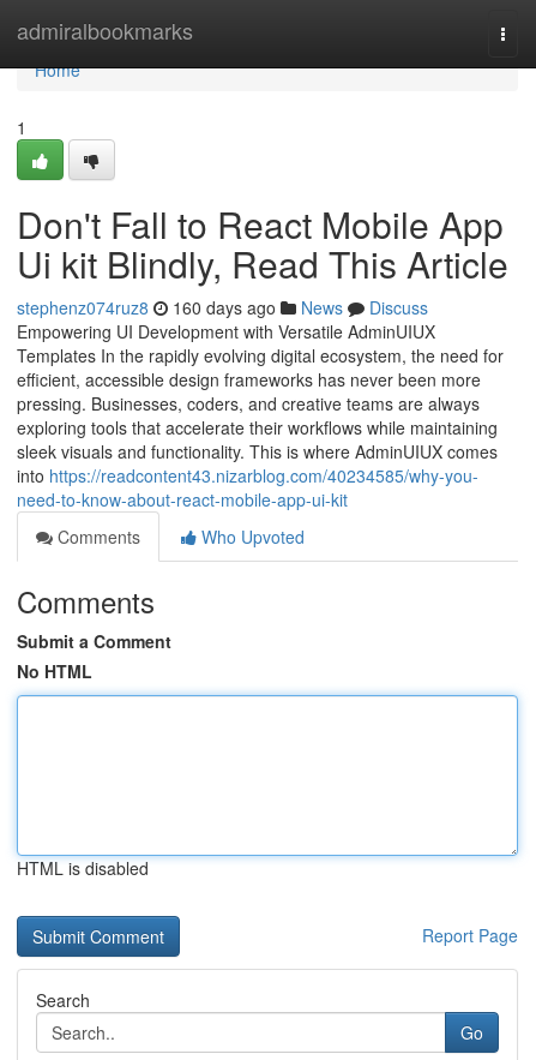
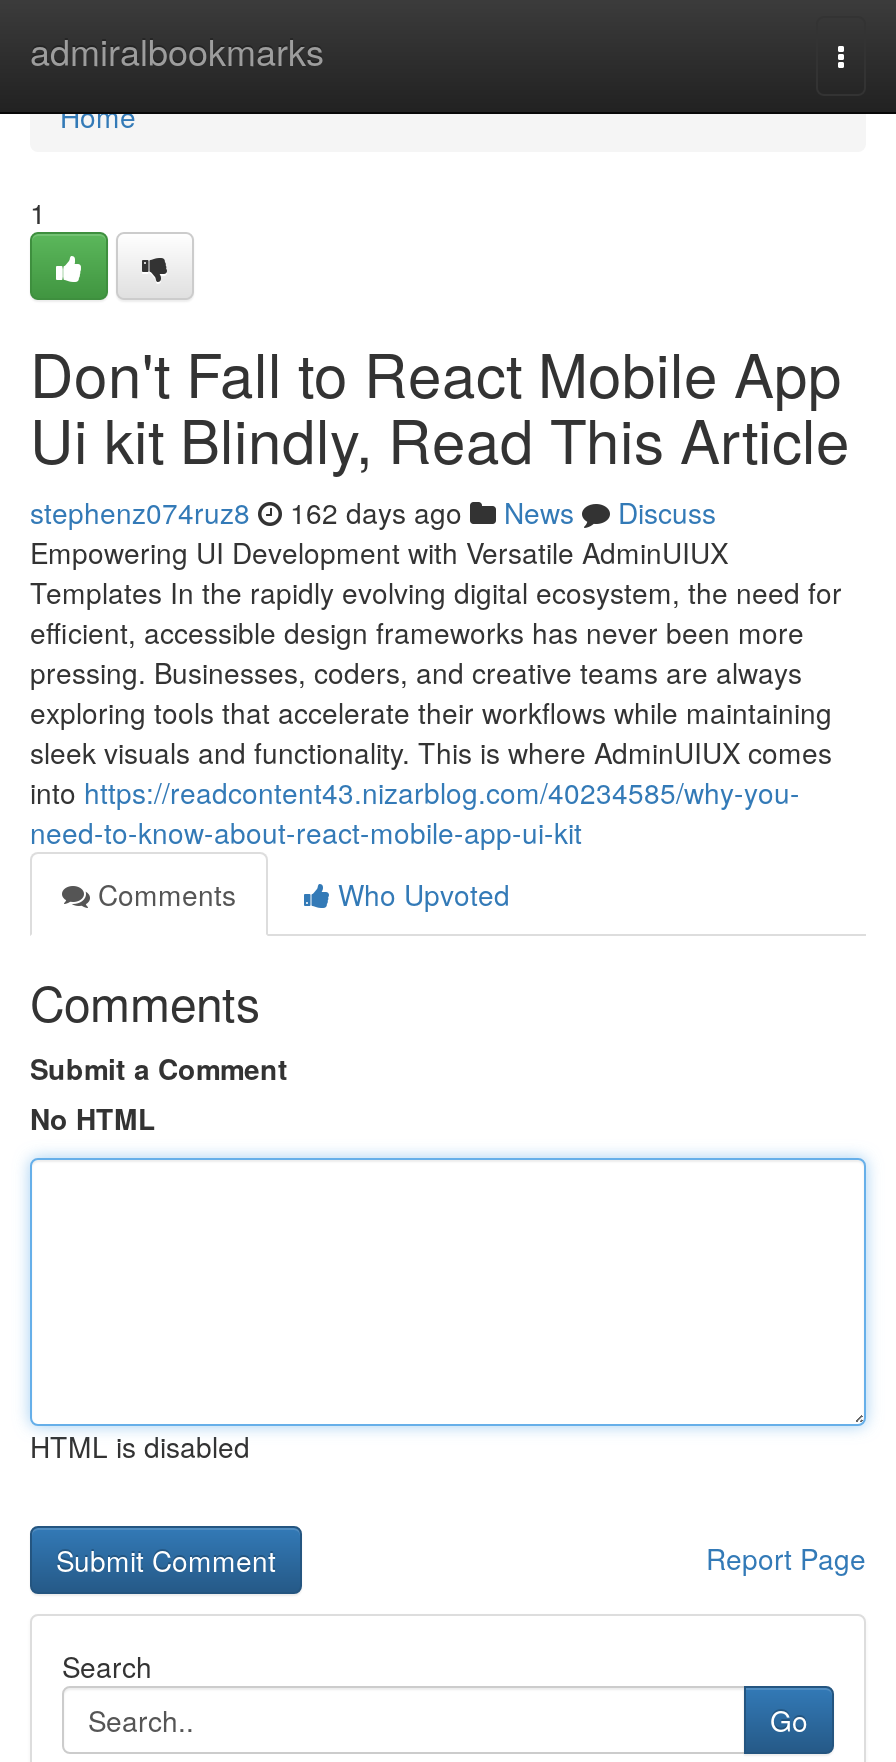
[17,295,428,319] stephenz074ruz8 160 days ago News Discuss -> [30,492,716,532] stephenz074ruz8 162 days ago News Discuss

